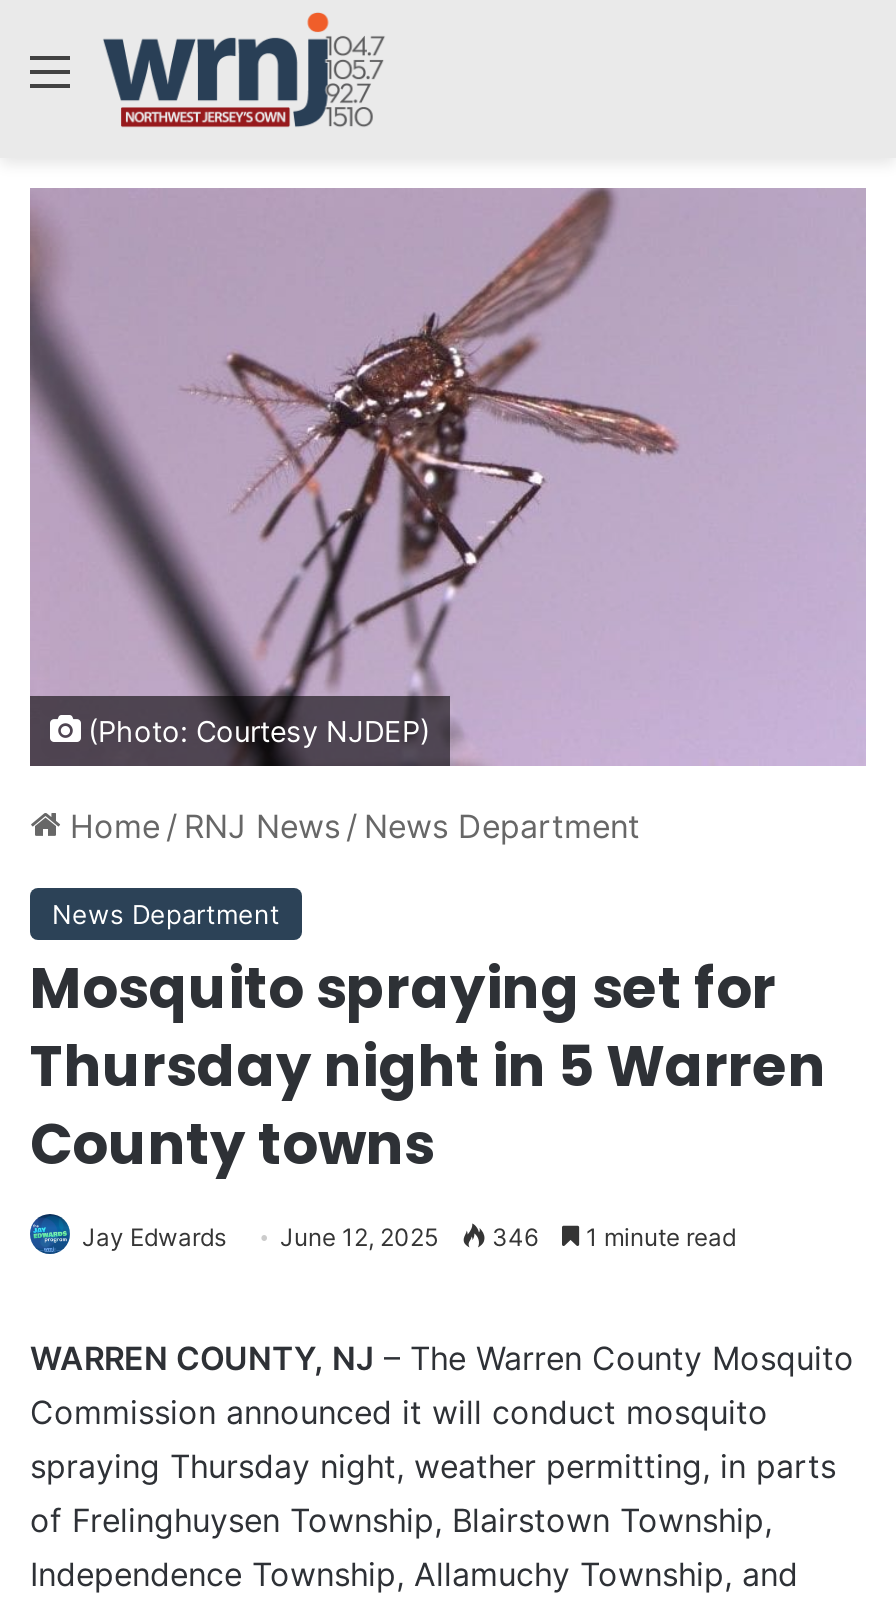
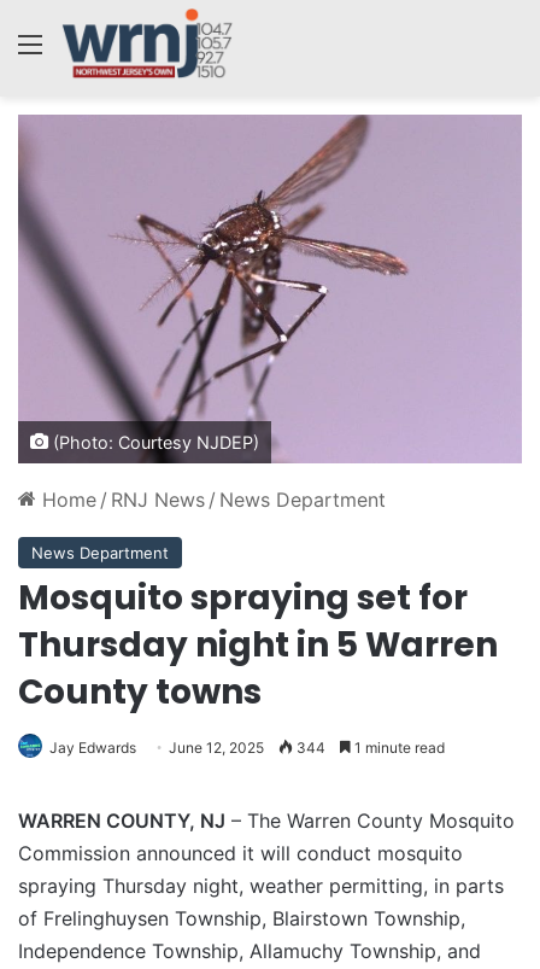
[82,1222,736,1252] Jay Edwards June 12, 2025 346 1 minute read -> [49,738,445,756] Jay Edwards June 12, 2025 344 1 minute read

